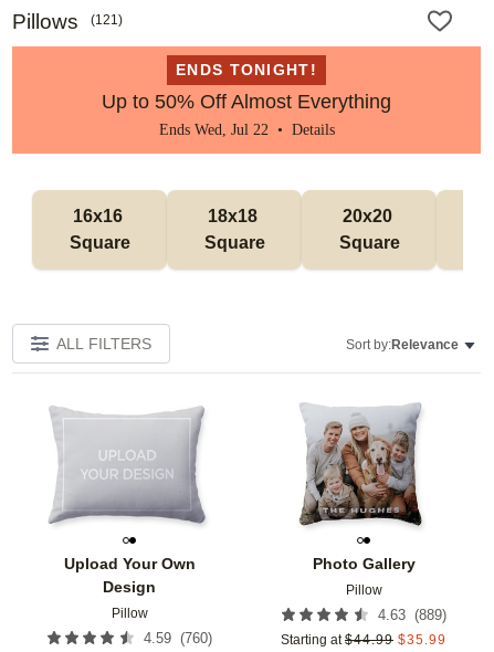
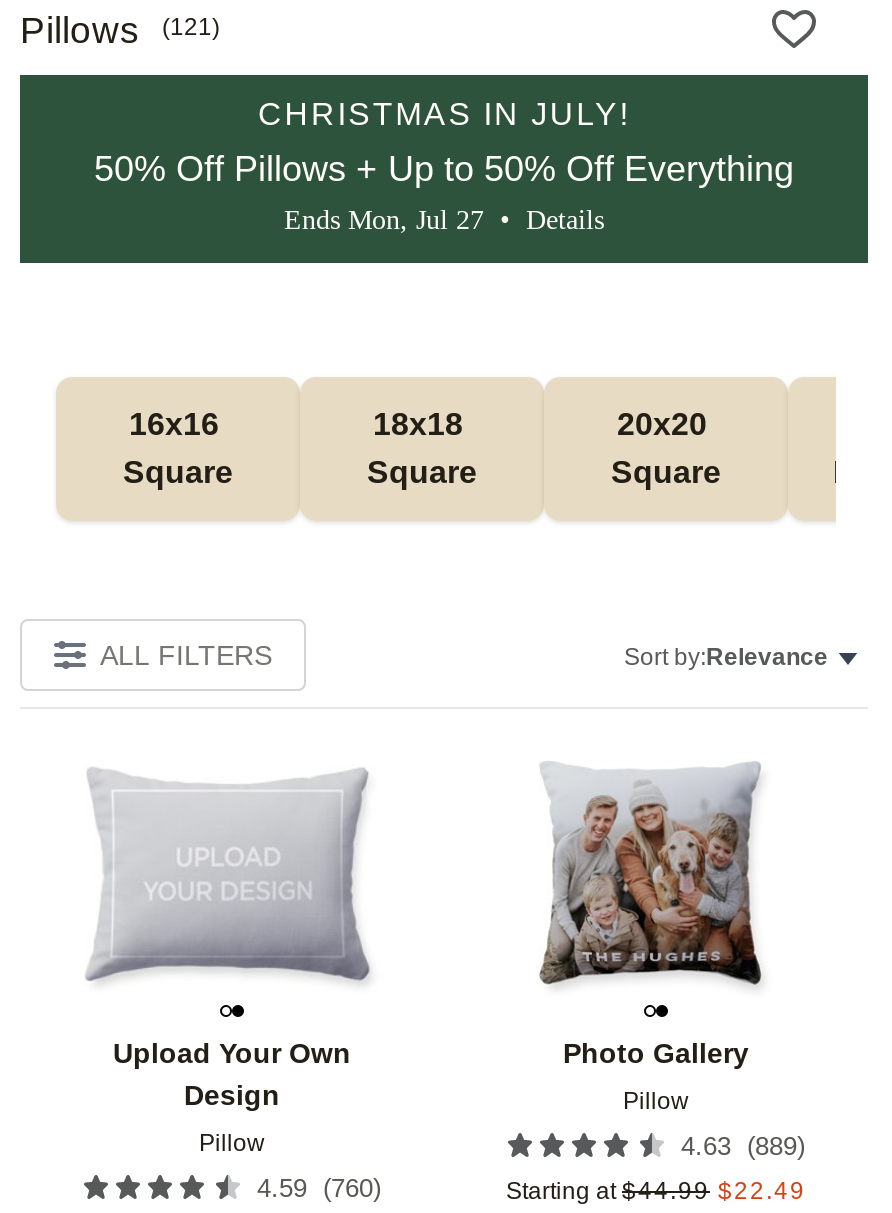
[11,45,482,155] [image] | ENDS TONIGHT! | Up to 50% Off Almost Everything | Ends Wed, Jul 22 • Details -> [18,73,870,269] [image] | CHRISTMAS IN JULY! | 50% Off Pillows + Up to 50% Off Everything | Ends Mon, Jul 27 • Details
[281,632,446,648] Starting at $44.99 $35.99 -> [506,1178,806,1206] Starting at $44.99 $22.49

